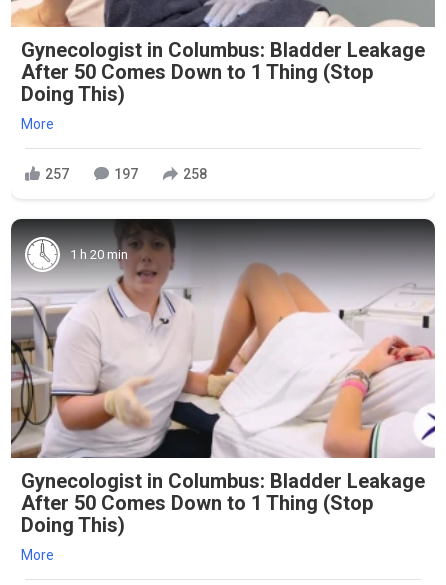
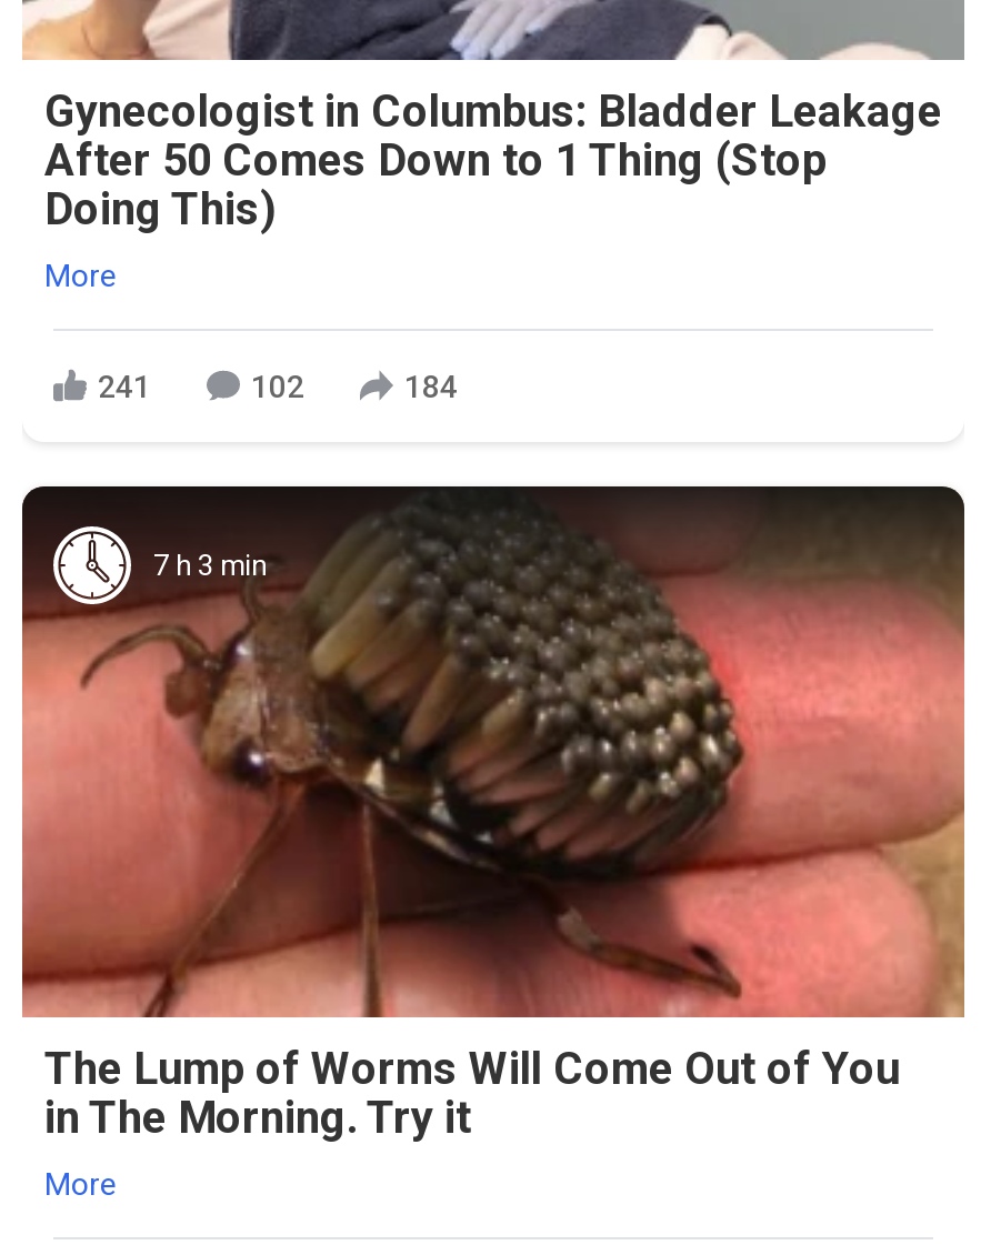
[45,165,207,181] 257 | 197 | 258 -> [98,368,458,403] 241 | 102 | 184
[10,222,436,459] [image] | 1 h 20 min -> [22,491,967,975] [image] | 7 h 3 min
[21,468,425,536] Gynecologist in Columbus: Bladder Leakage | After 50 Comes Down to 1 Thing (Stop | Doing This) -> [44,1041,900,1143] The Lump of Worms Will Come Out of You | in The Morning. Try it

